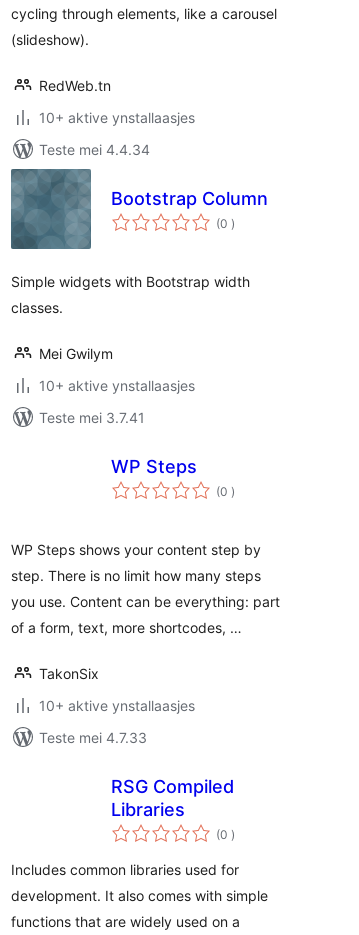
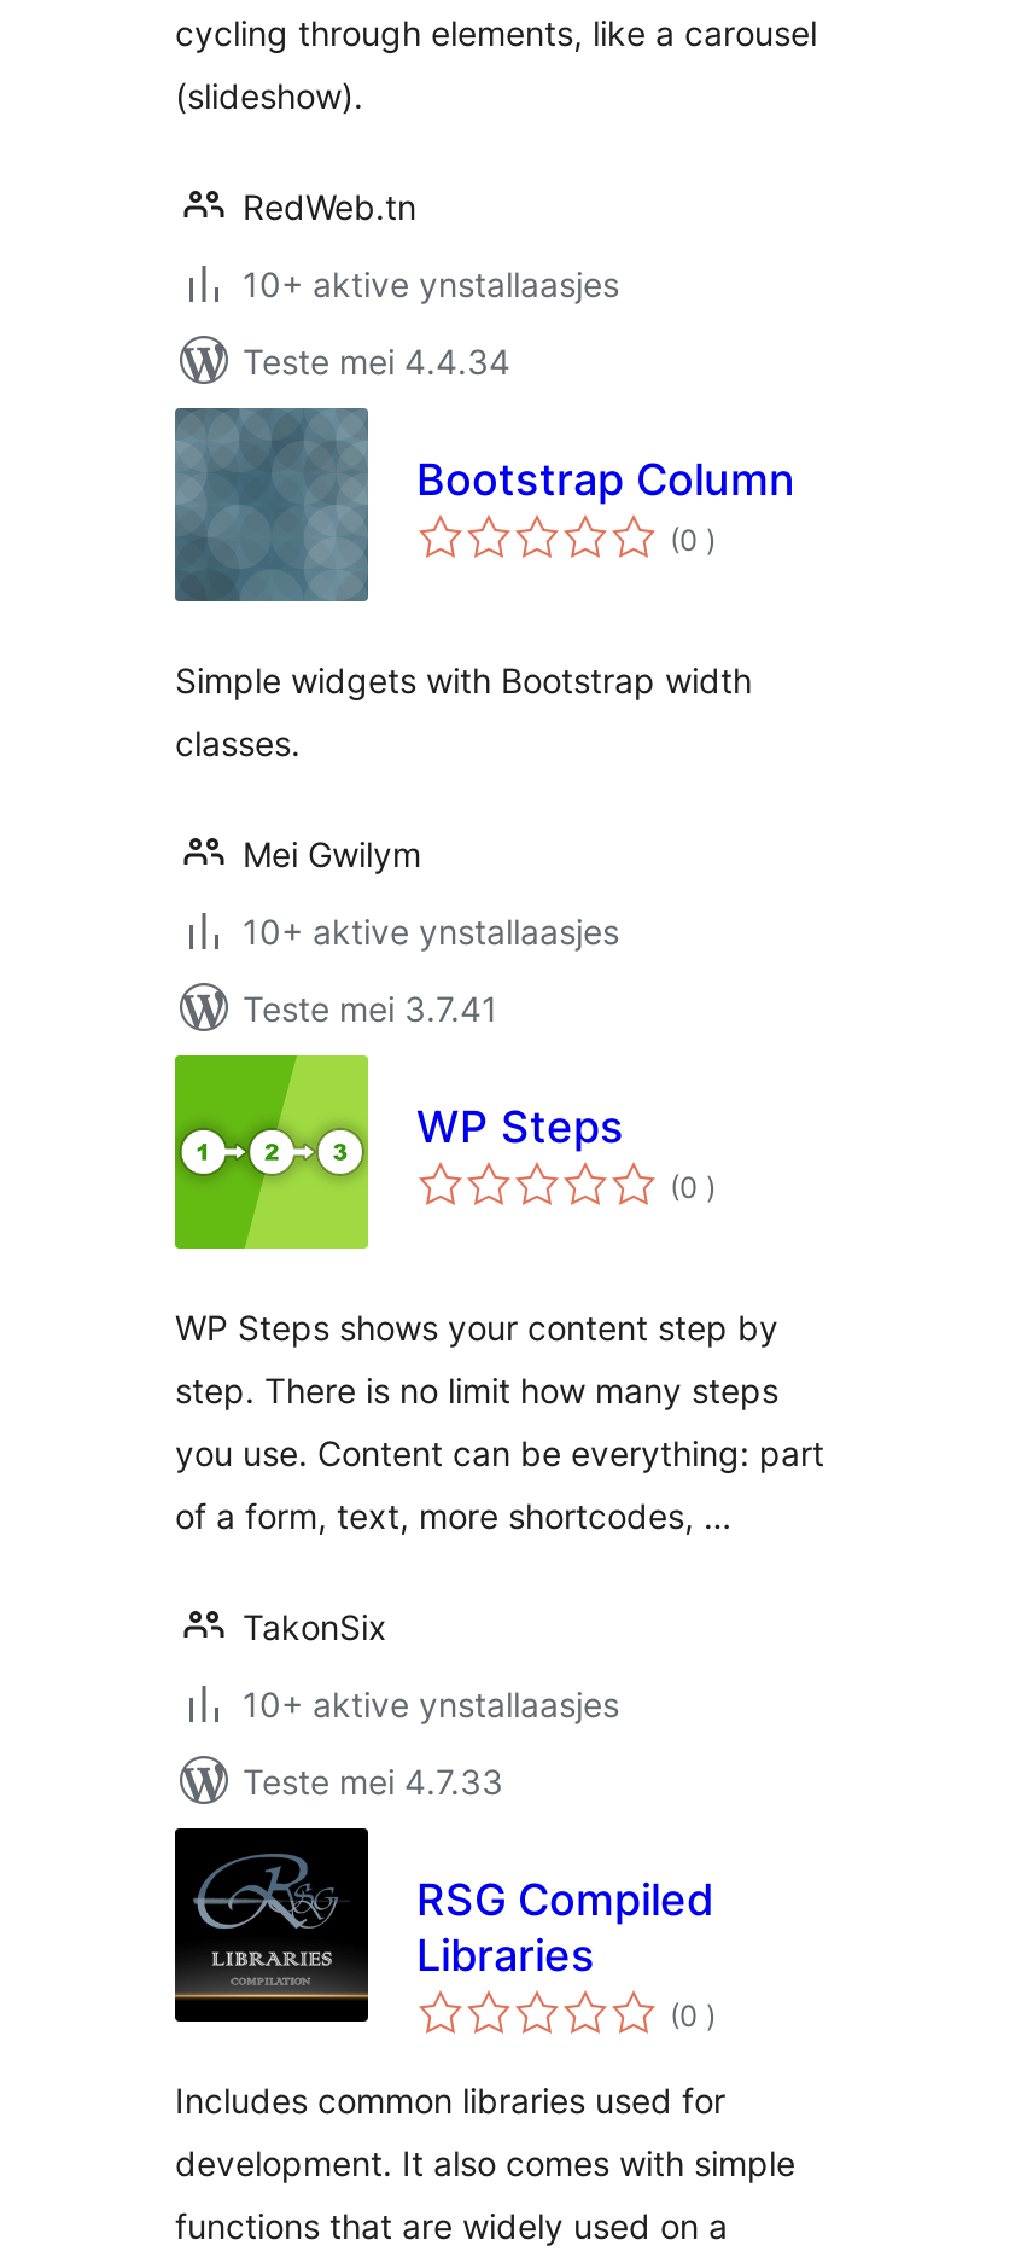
none -> [173,1053,371,1251] [image]
none -> [173,1826,371,2024] [image]

